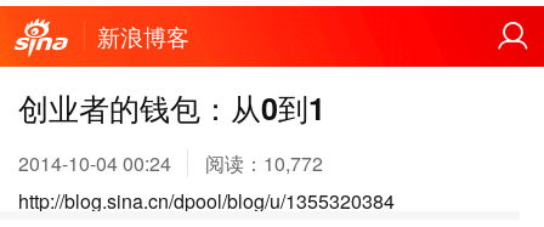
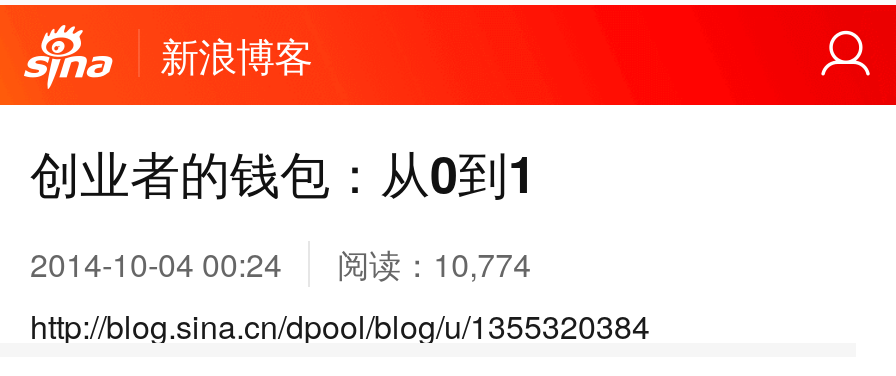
[18,149,323,177] 2014-10-04 00:24 阅读：10,772 -> [30,241,531,287] 2014-10-04 00:24 阅读：10,774

